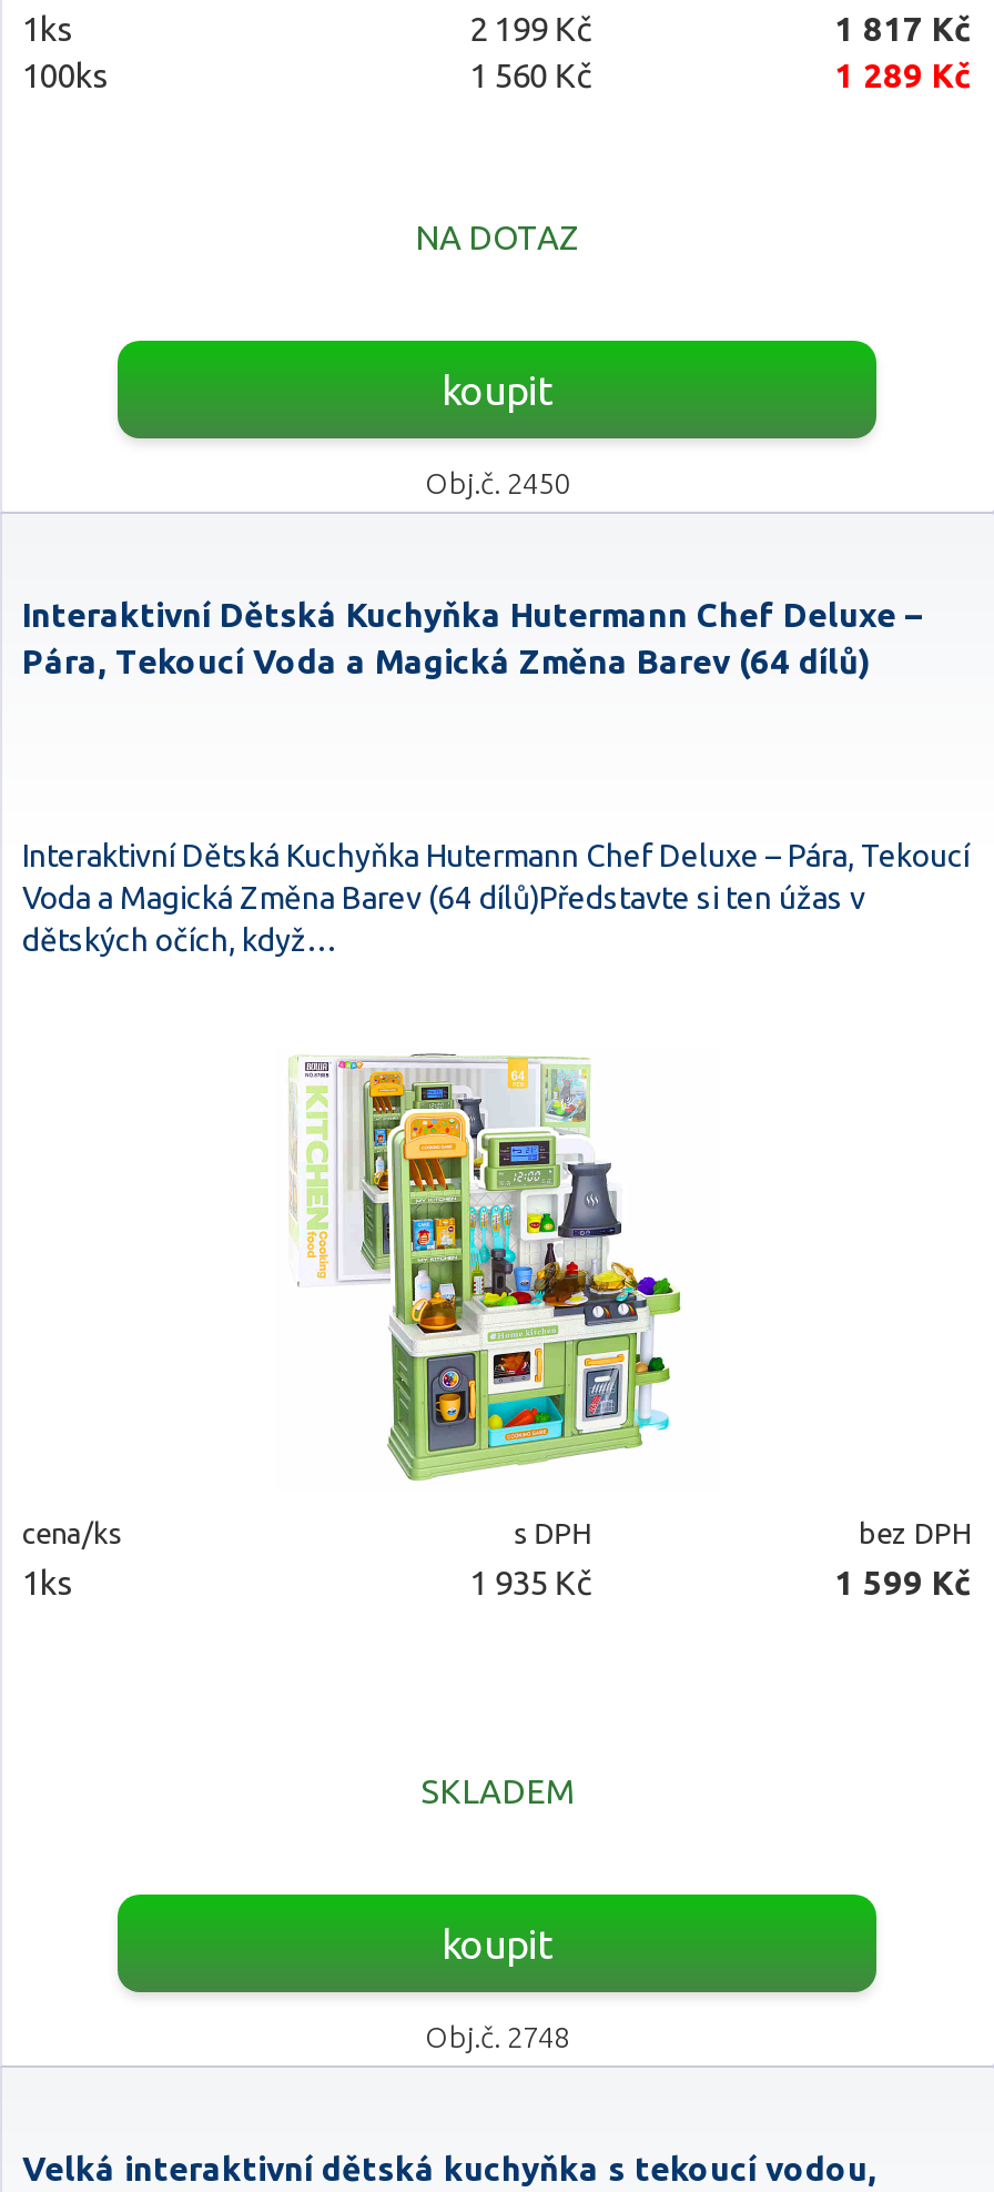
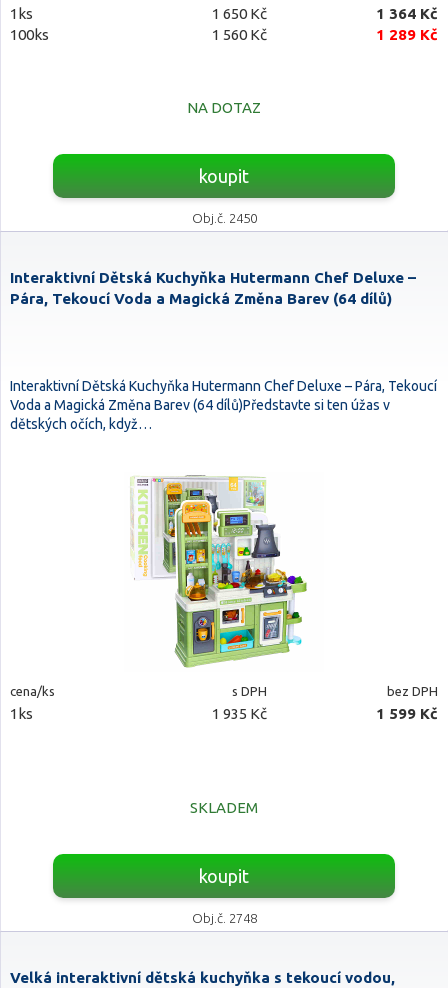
[470,10,592,48] 2 199 Kč -> [212,5,267,22] 1 650 Kč
[834,10,972,48] 1 817 Kč -> [376,5,438,22] 1 364 Kč

